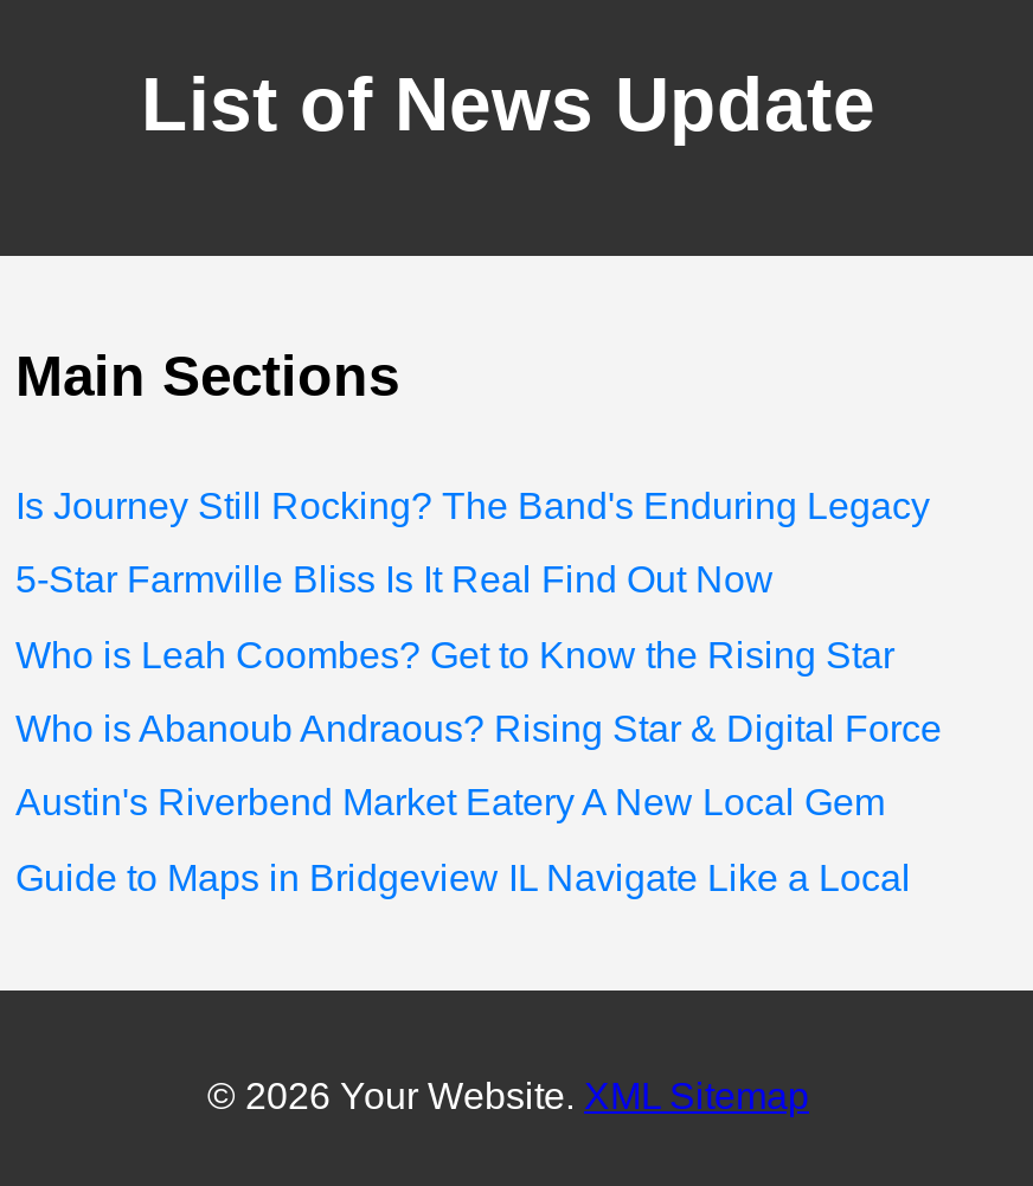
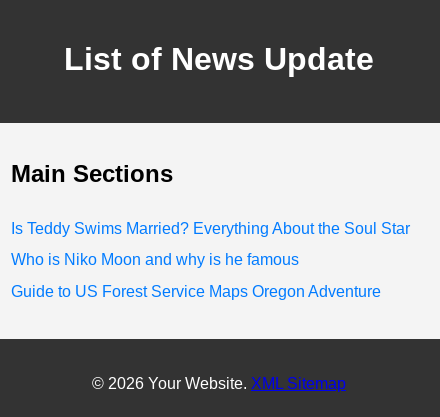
[15,486,942,898] Is Journey Still Rocking? The Band's Enduring Legacy | 5-Star Farmville Bliss Is It Real Find Out Now | Who is Leah Coombes? Get to Know the Rising Star | Who is Abanoub Andraous? Rising Star & Digital Force | Austin's Riverbend Market Eatery A New Local Gem | Guide to Maps in Bridgeview IL Navigate Like a Local -> [11,220,410,300] Is Teddy Swims Married? Everything About the Soul Star | Who is Niko Moon and why is he famous | Guide to US Forest Service Maps Oregon Adventure

